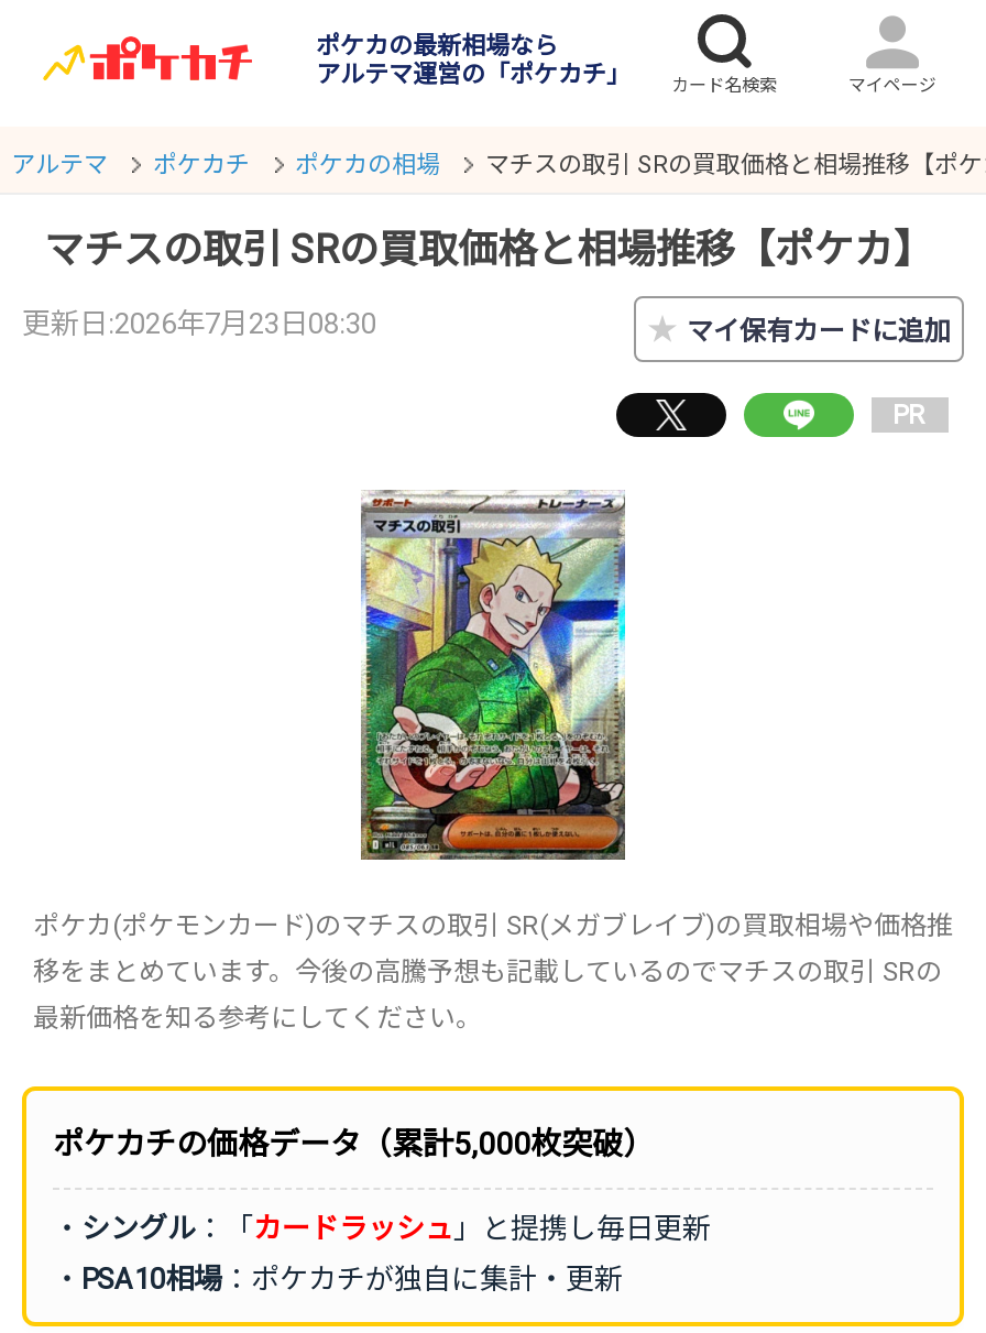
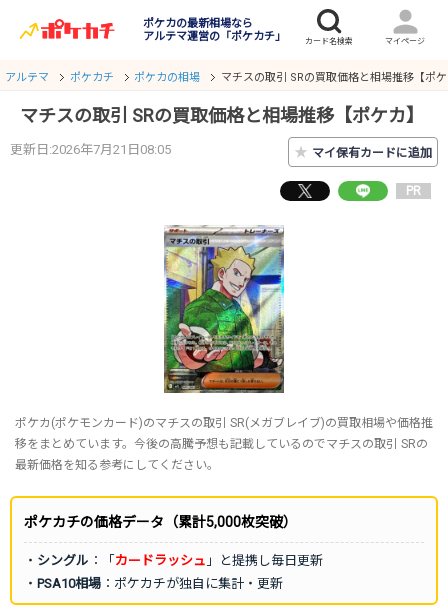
[22,307,376,340] 更新日:2026年7月23日08:30 -> [10,142,171,157] 更新日:2026年7月21日08:05

